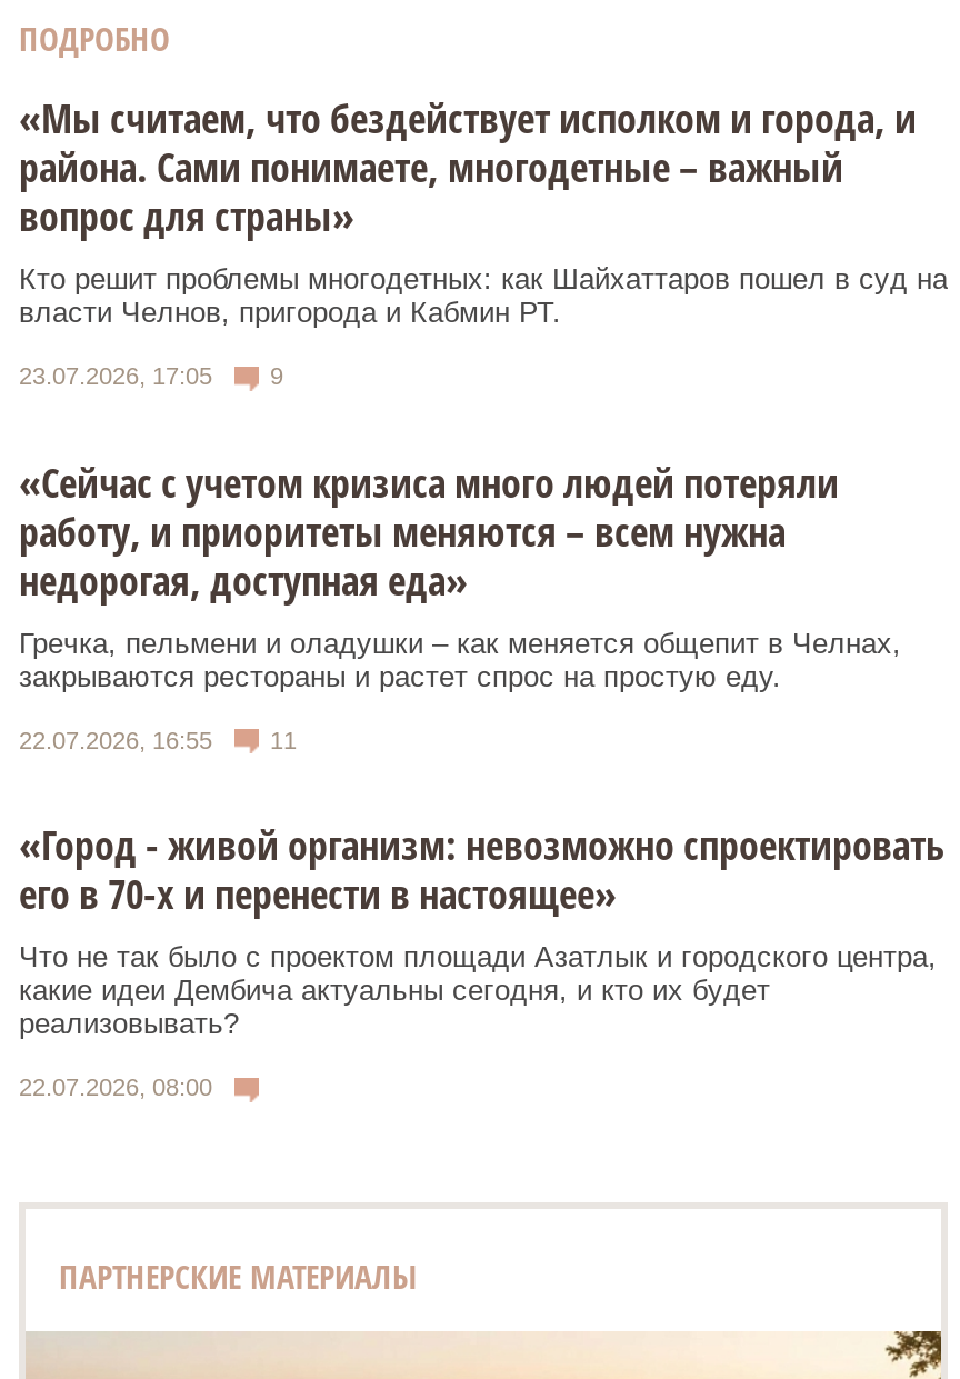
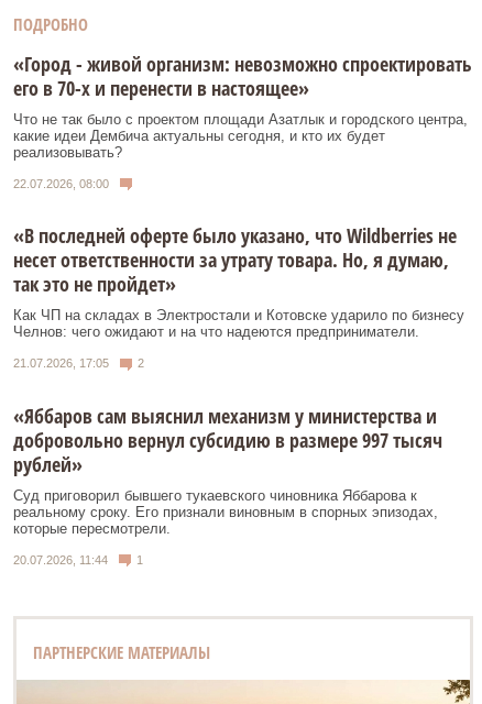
[19,91,948,753] «Мы считаем, что бездействует исполком и города, и | района. Сами понимаете, многодетные – важный | вопрос для страны» | Кто решит проблемы многодетных: как Шайхаттаров пошел в суд на | власти Челнов, пригорода и Кабмин РТ. | 23.07.2026, 17:05 | 9 | «Сейчас с учетом кризиса много людей потеряли | работу, и приоритеты меняются – всем нужна | недорогая, доступная еда» | Гречка, пельмени и оладушки – как меняется общепит в Челнах, | закрываются рестораны и растет спрос на простую еду. | 22.07.2026, 16:55 | 11 -> none
moved [19,819,946,1101] -> [13,50,472,190]: «Город - живой организм: невозможно спроектировать | его в 70-х и перенести в настоящее» | Что не так было с проектом площади Азатлык и городского центра, | какие идеи Дембича актуальны сегодня, и кто их будет | реализовывать? | 22.07.2026, 08:00
none -> [13,222,464,566] «В последней оферте было указано, что Wildberries не | несет ответственности за утрату товара. Но, я думаю, | так это не пройдет» | Как ЧП на складах в Электростали и Котовске ударило по бизнесу | Челнов: чего ожидают и на что надеются предприниматели. | 21.07.2026, 17:05 | 2 | «Яббаров сам выяснил механизм у министерства и | добровольно вернул субсидию в размере 997 тысяч | рублей» | Суд приговорил бывшего тукаевского чиновника Яббарова к | реальному сроку. Его признали виновным в спорных эпизодах, | которые пересмотрели. | 20.07.2026, 11:44 | 1

